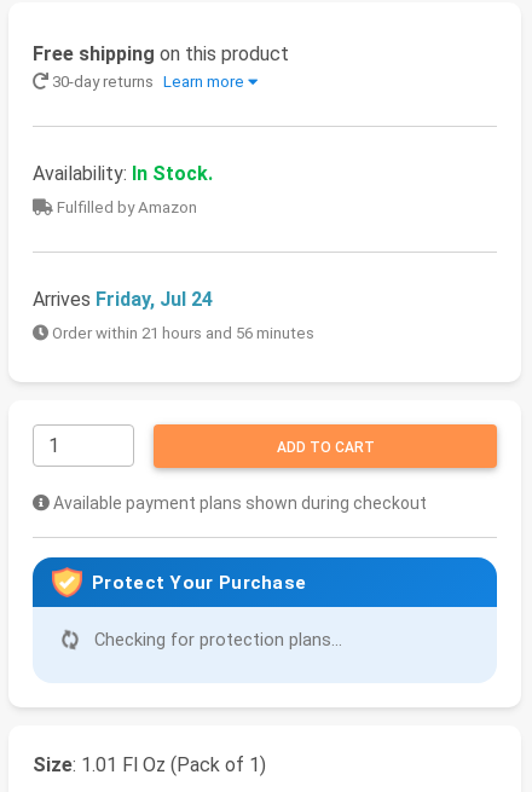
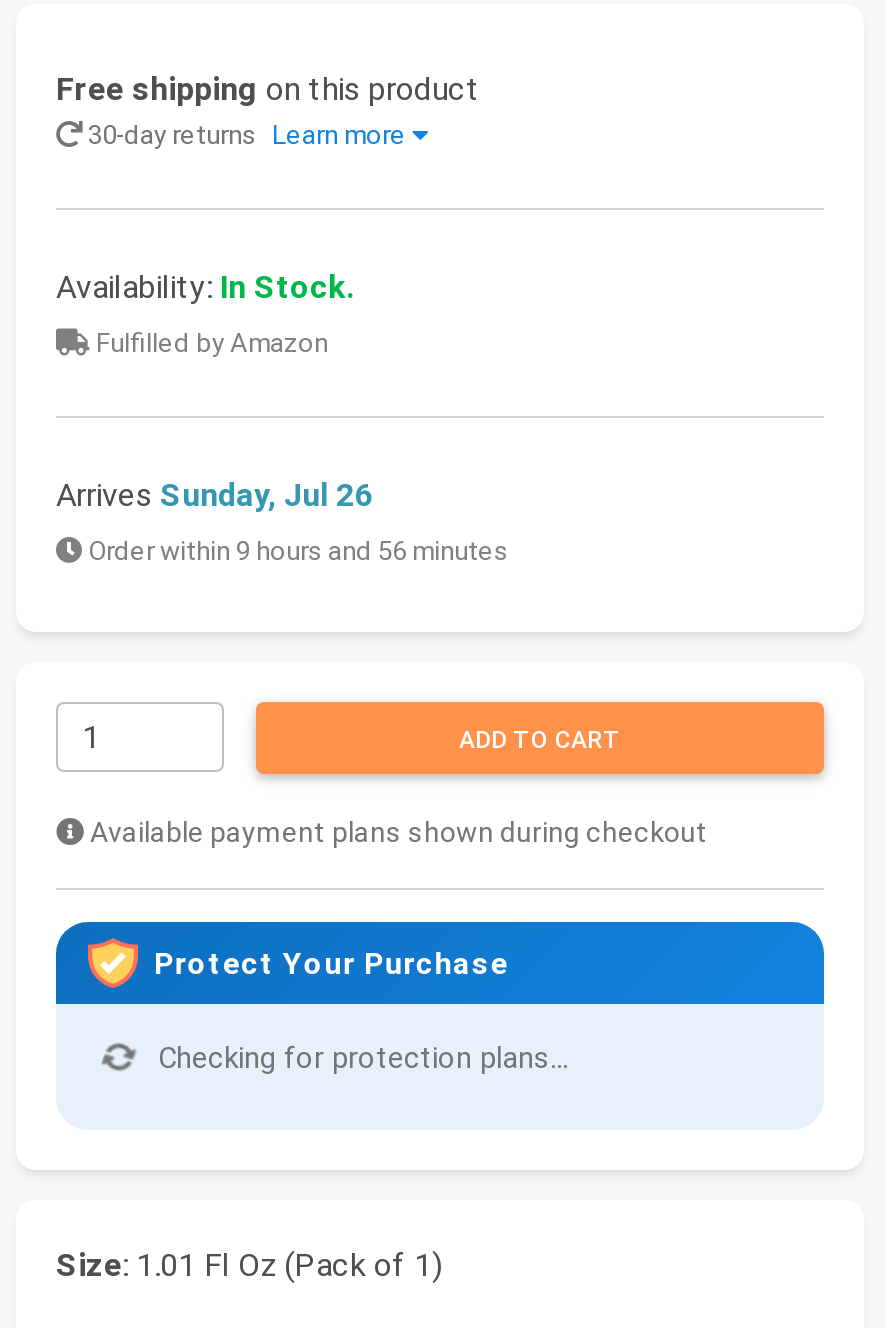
[33,288,213,311] Arrives Friday, Jul 24 -> [56,477,372,515] Arrives Sunday, Jul 26
[48,324,314,343] Order within 21 hours and 56 minutes -> [82,537,508,567] Order within 9 hours and 56 minutes

